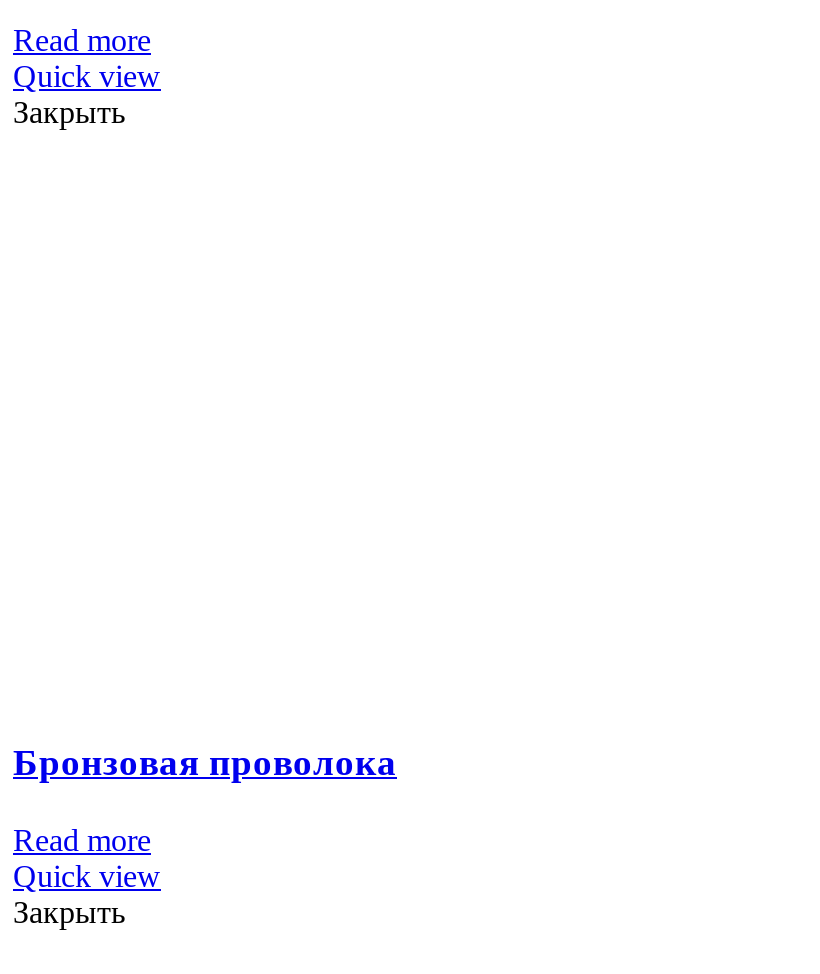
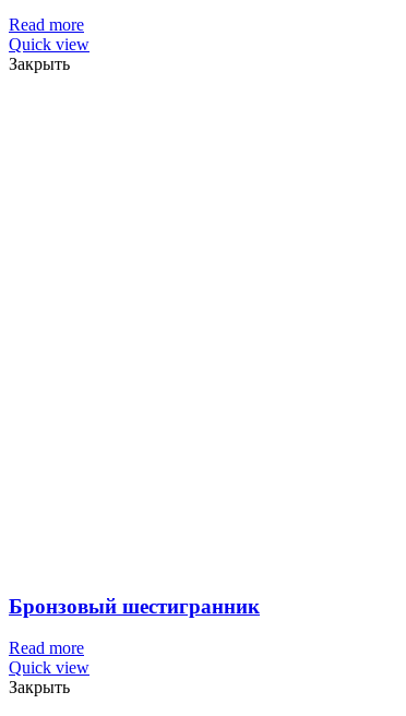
[13,742,397,784] Бронзовая проволока -> [9,595,260,618] Бронзовый шестигранник

